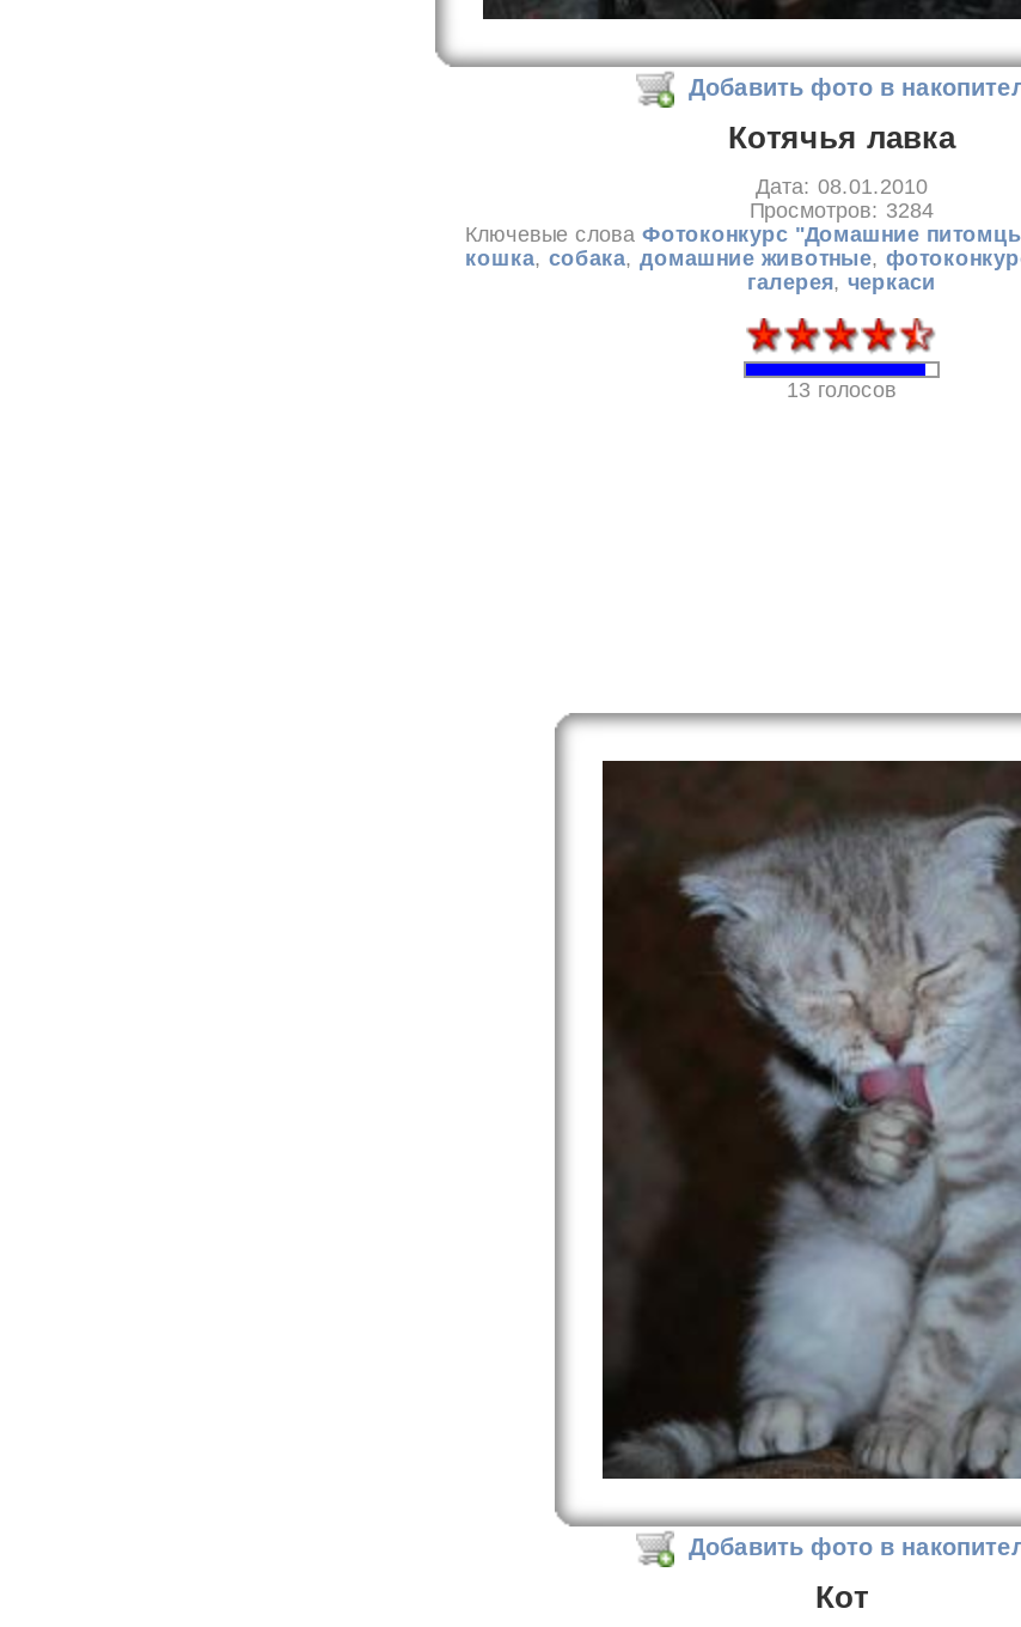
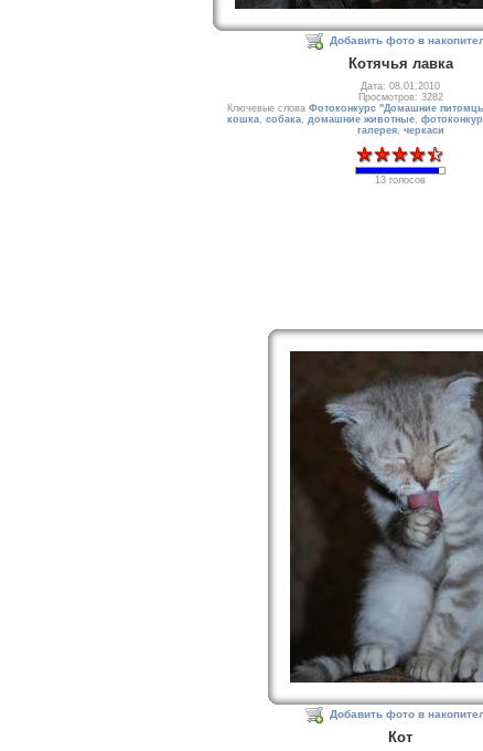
[750,198,934,222] Просмотров: 3284 -> [358,91,443,102] Просмотров: 3282

